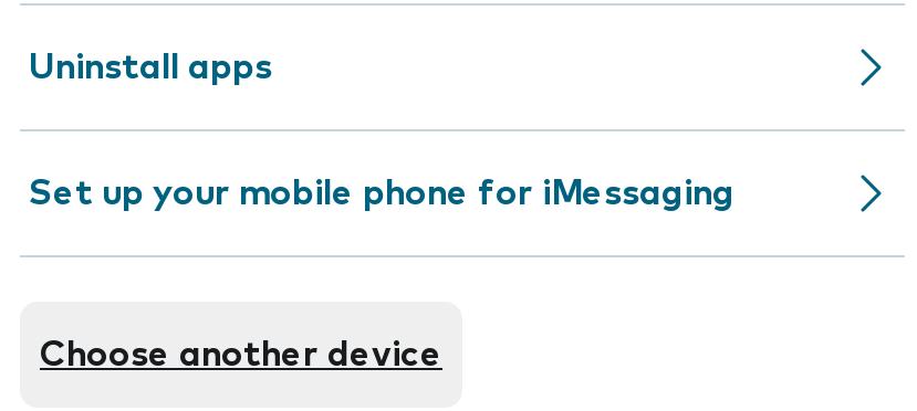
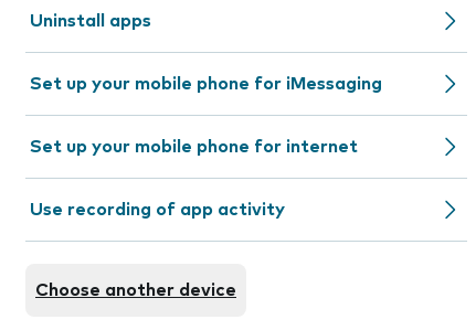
none -> [30,138,358,156] Set up your mobile phone for internet
none -> [30,201,285,219] Use recording of app activity

